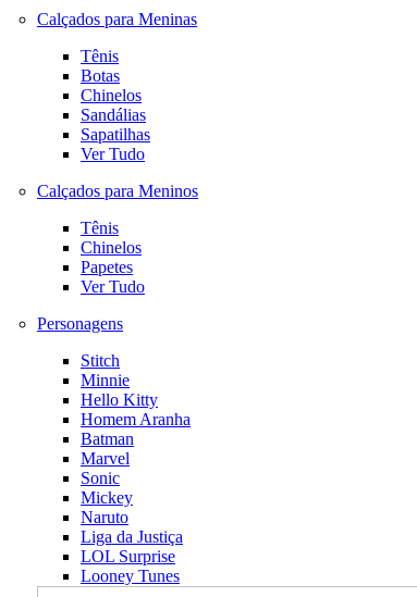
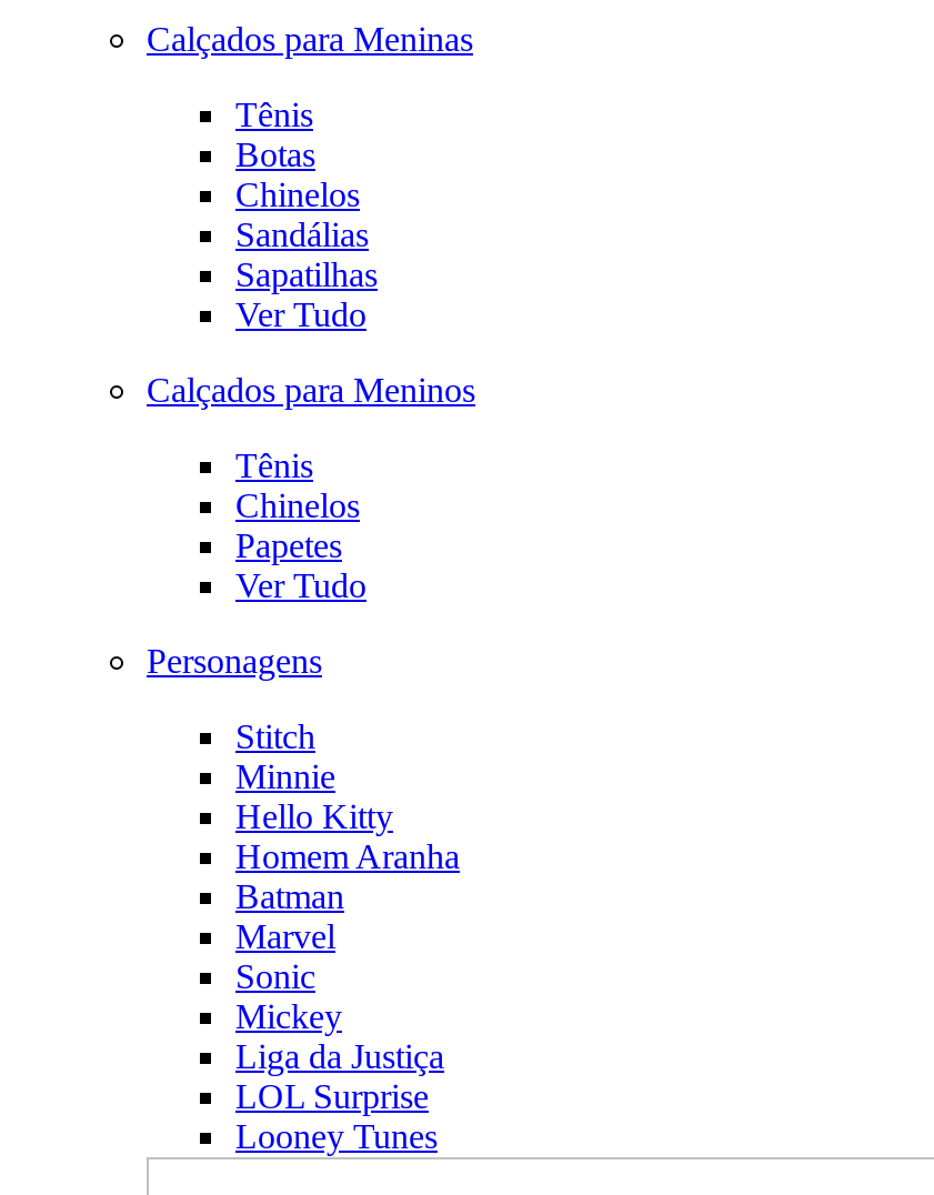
[81,508,128,527] Naruto -> none

